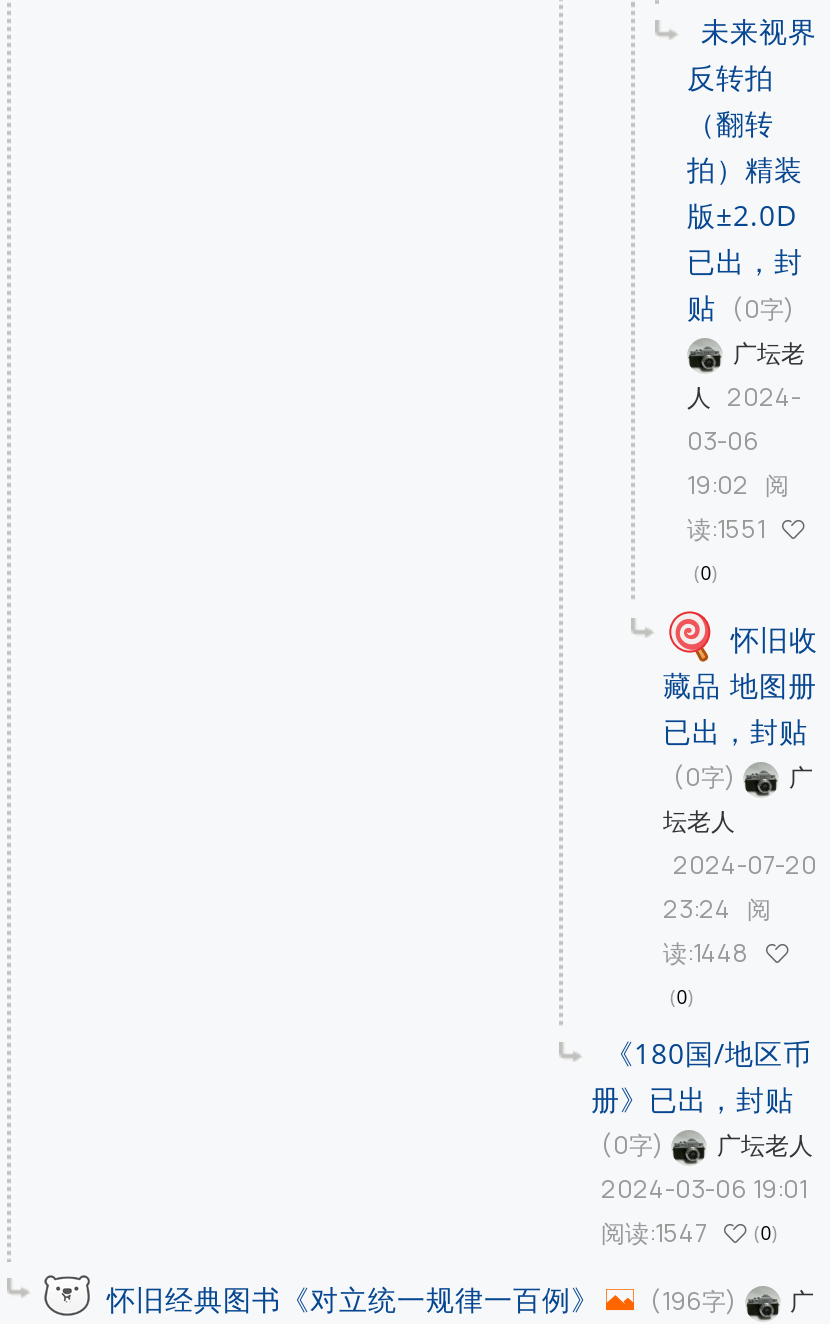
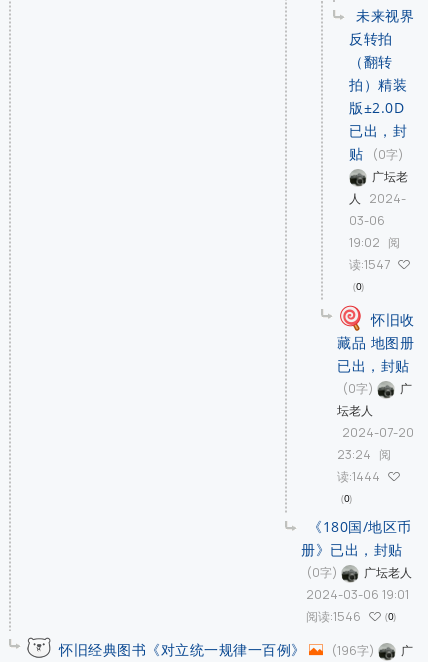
[687,512,765,546] 读:1551 -> [349,256,390,273] 读:1547
[663,936,749,970] 读:1448 -> [337,468,380,485] 读:1444
[601,1216,772,1250] 阅读:1547 0 -> [306,608,393,625] 阅读:1546 0

